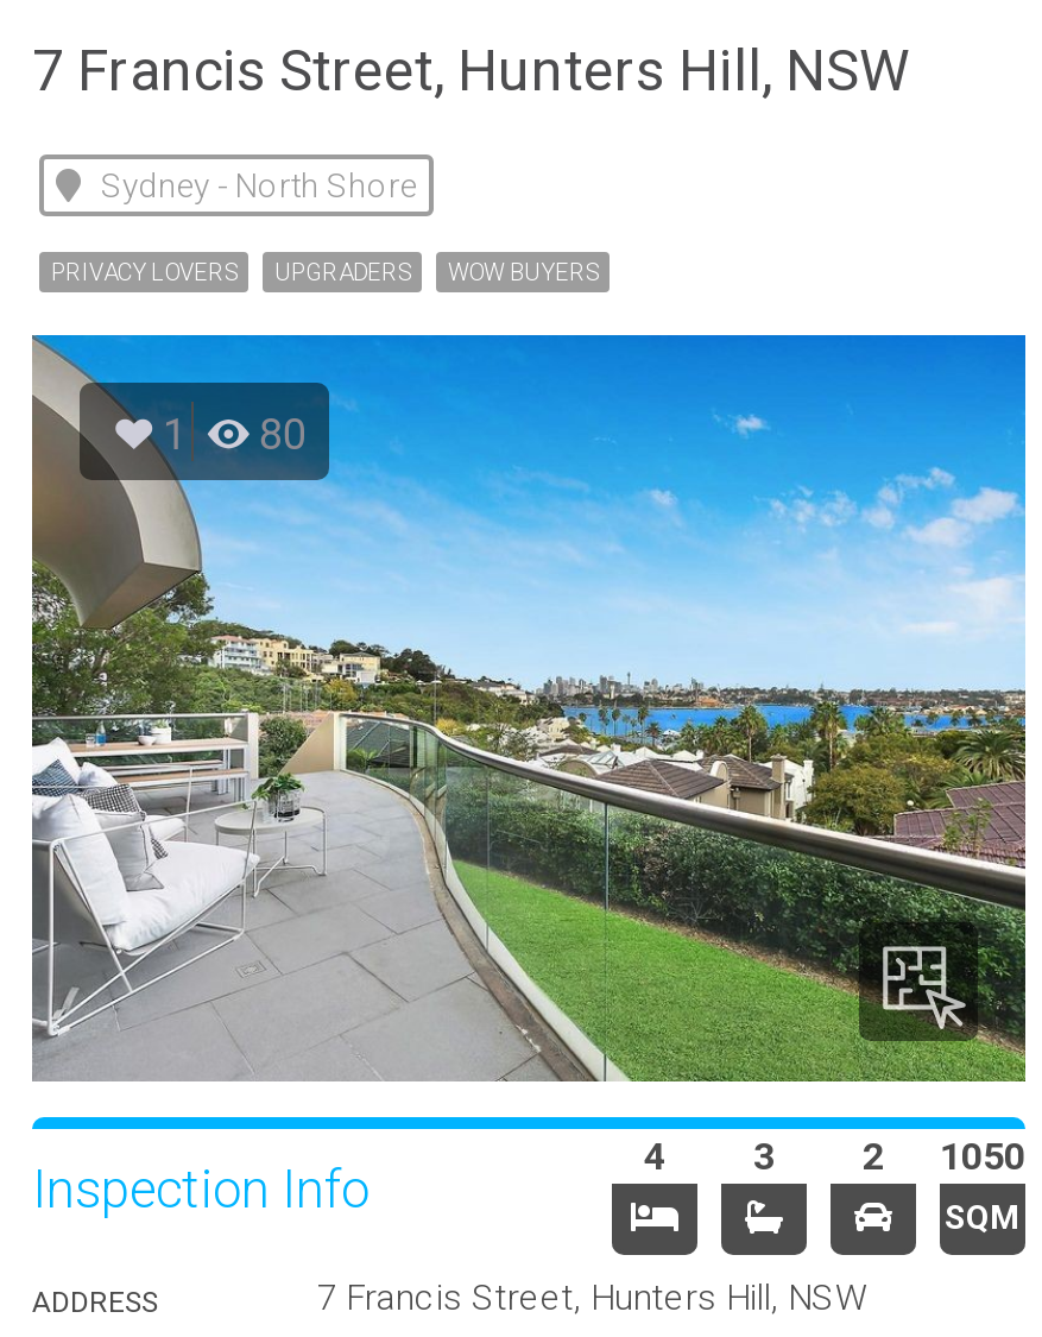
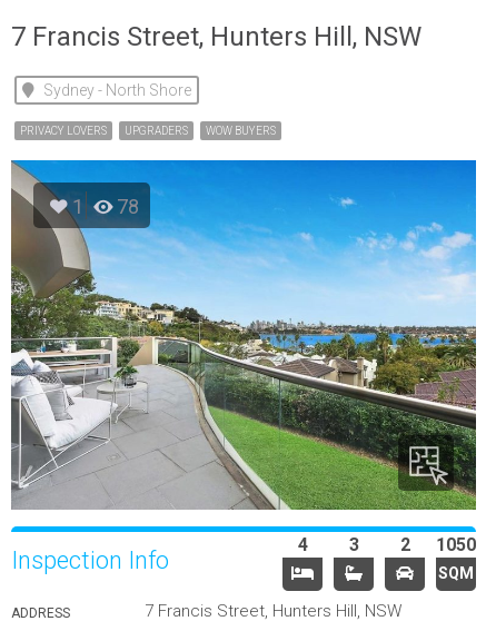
[163,409,306,459] 1 80 -> [73,195,139,218] 1 78

